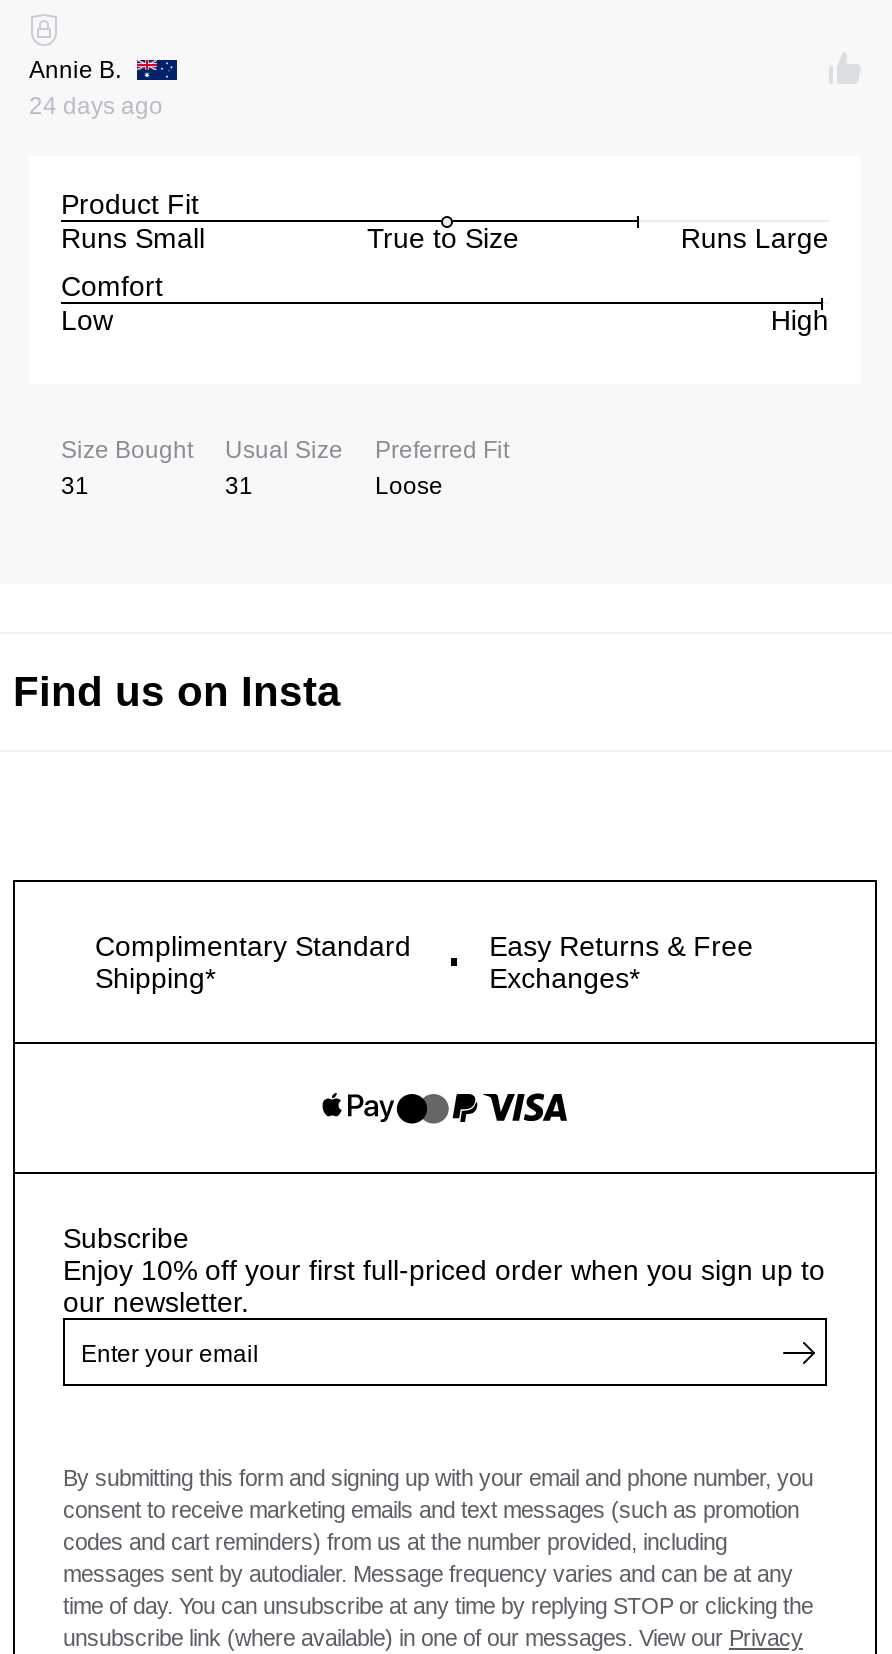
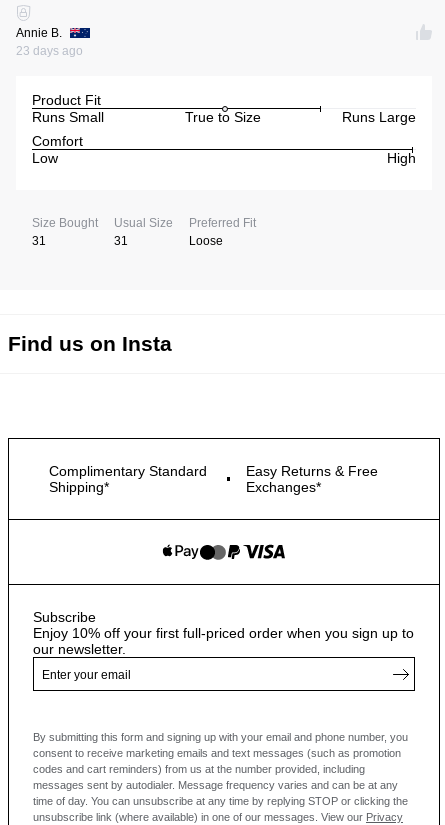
[29,91,163,119] 24 days ago -> [16,44,83,58] 23 days ago

